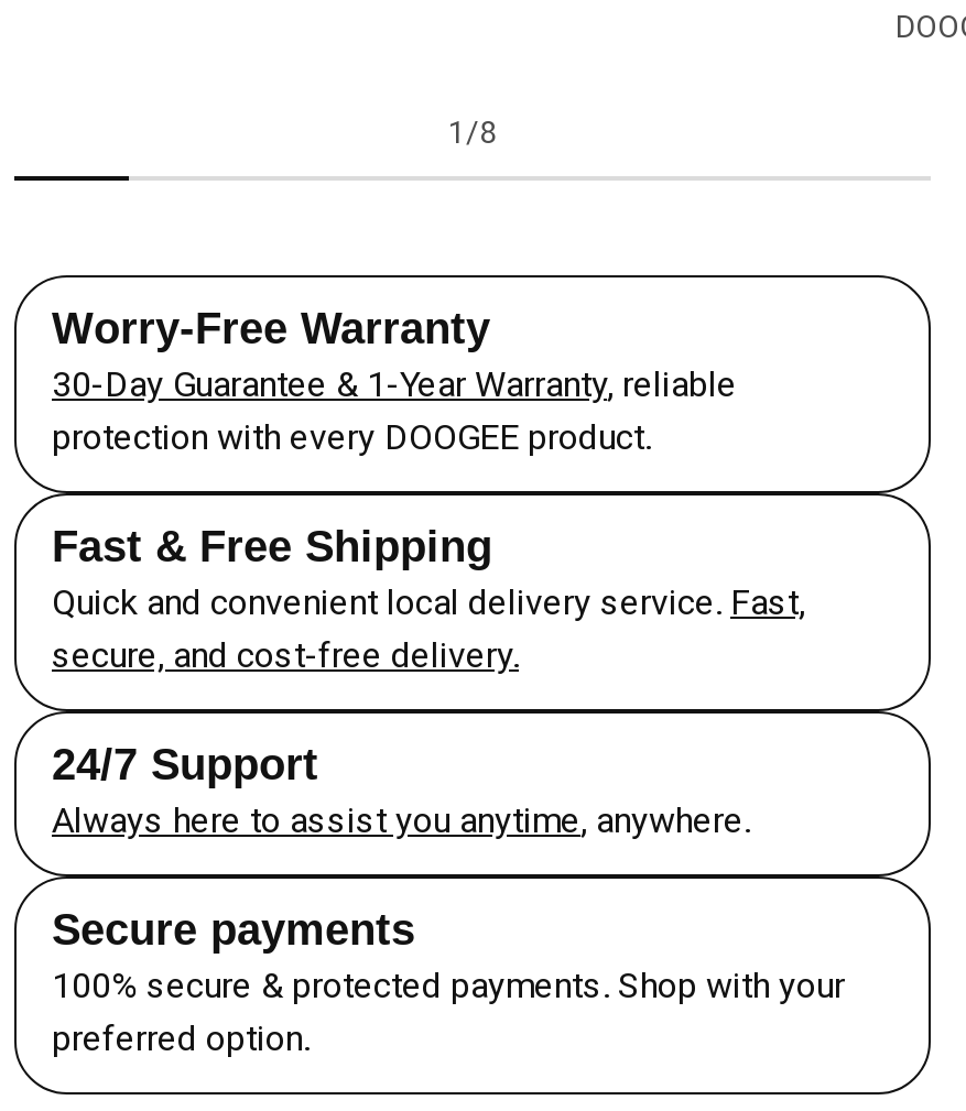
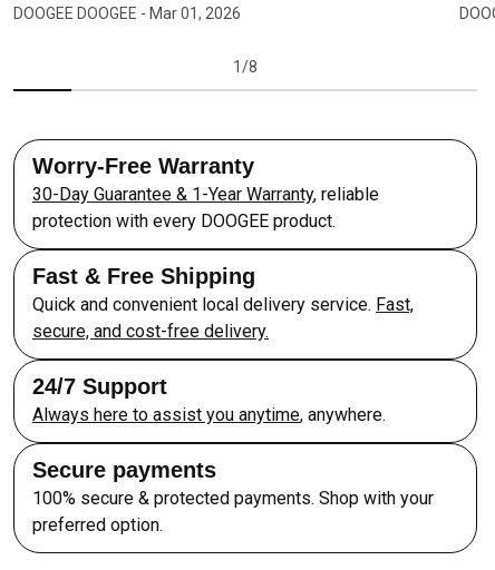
none -> [13,5,241,23] DOOGEE DOOGEE - Mar 01, 2026

